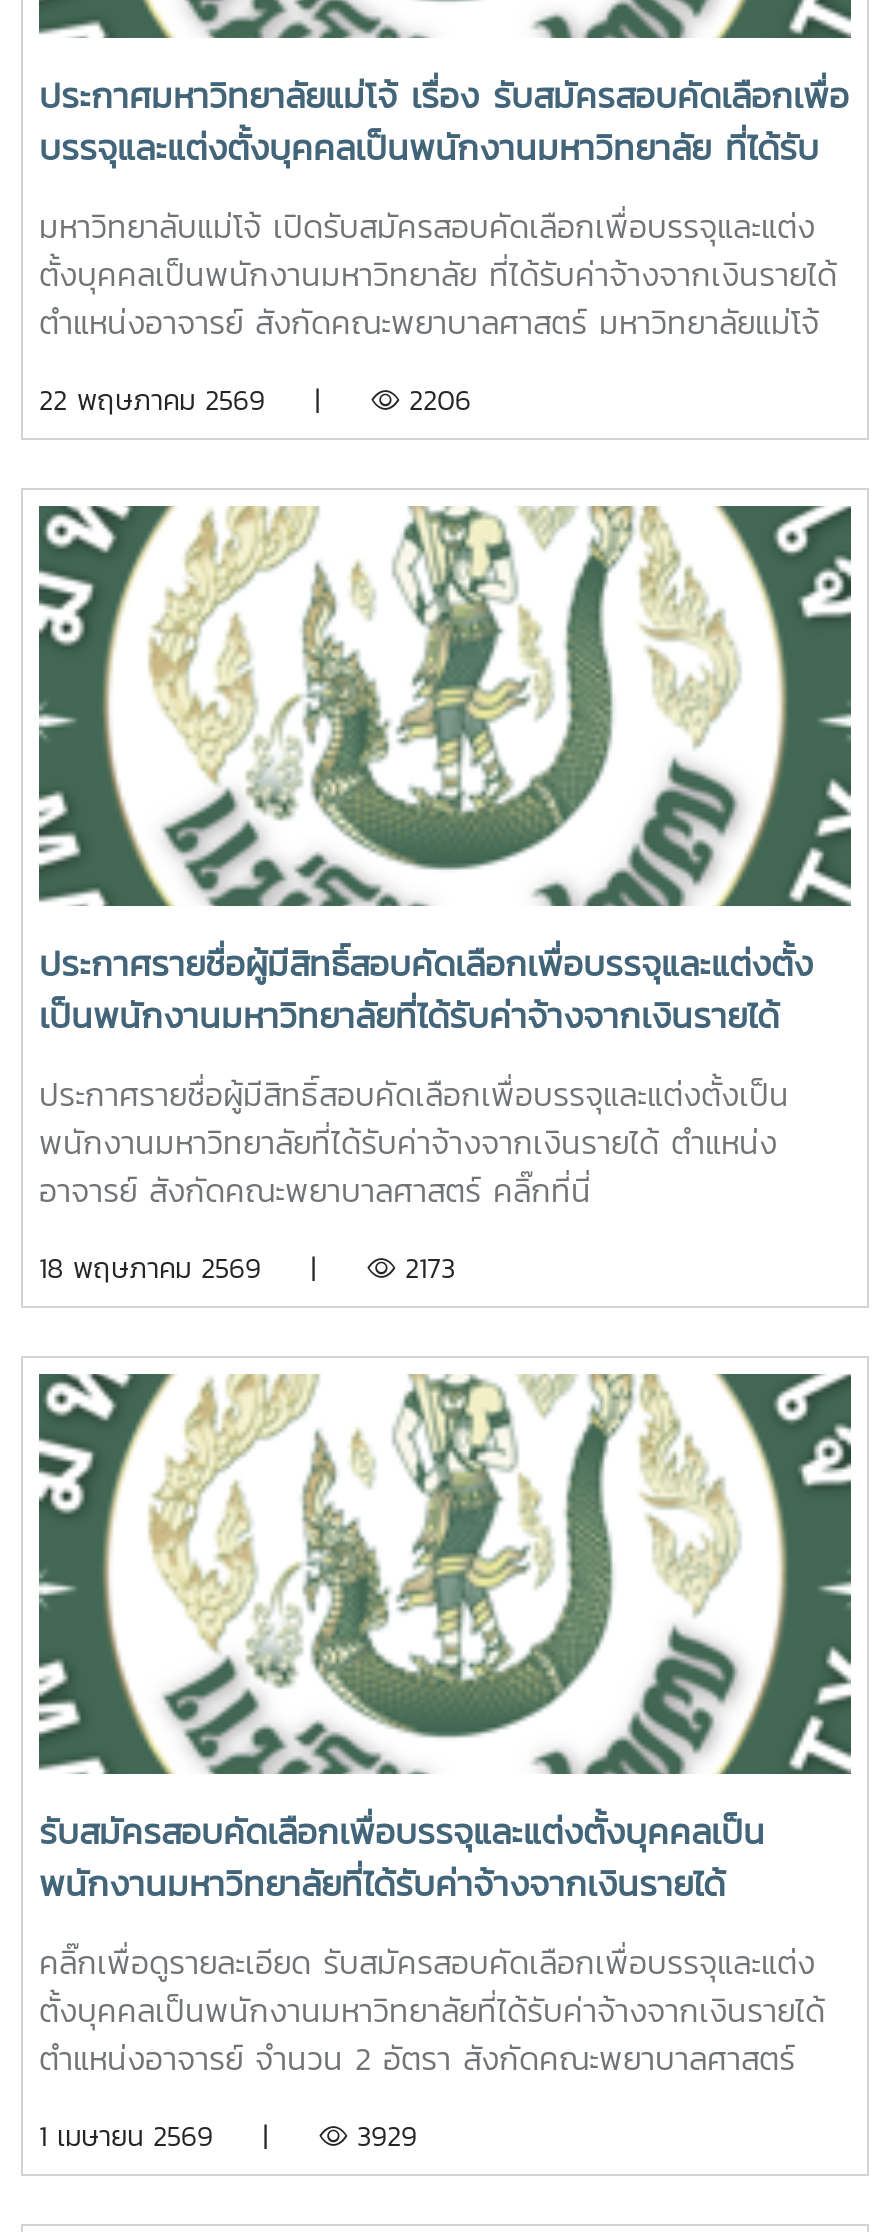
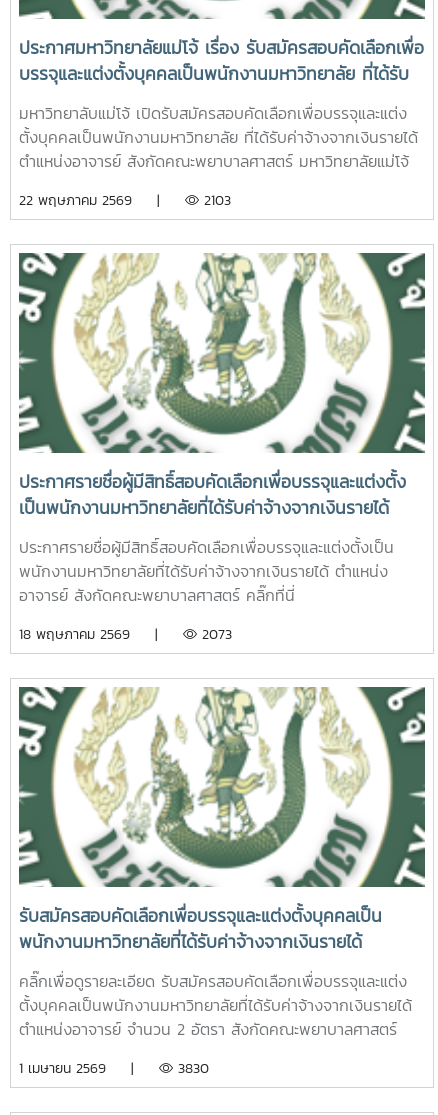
[399,380,471,422] 2206 -> [199,190,231,211] 2103
[395,1248,455,1290] 2173 -> [197,624,232,645] 2073
[347,2116,417,2158] 3929 -> [173,1058,209,1079] 3830

